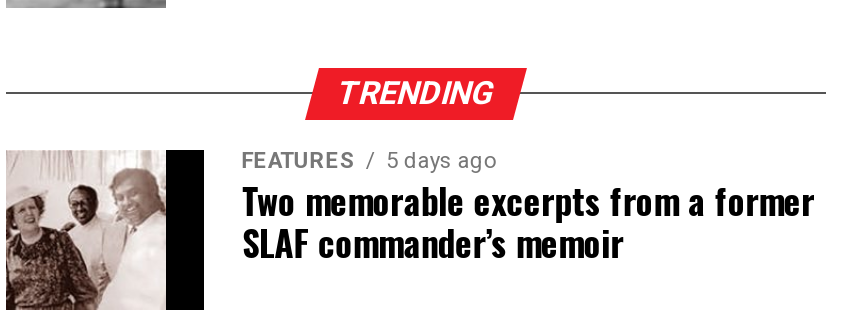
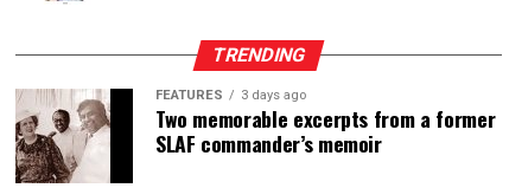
[242,148,496,174] FEATURES 5 days ago -> [155,88,306,103] FEATURES 3 days ago

